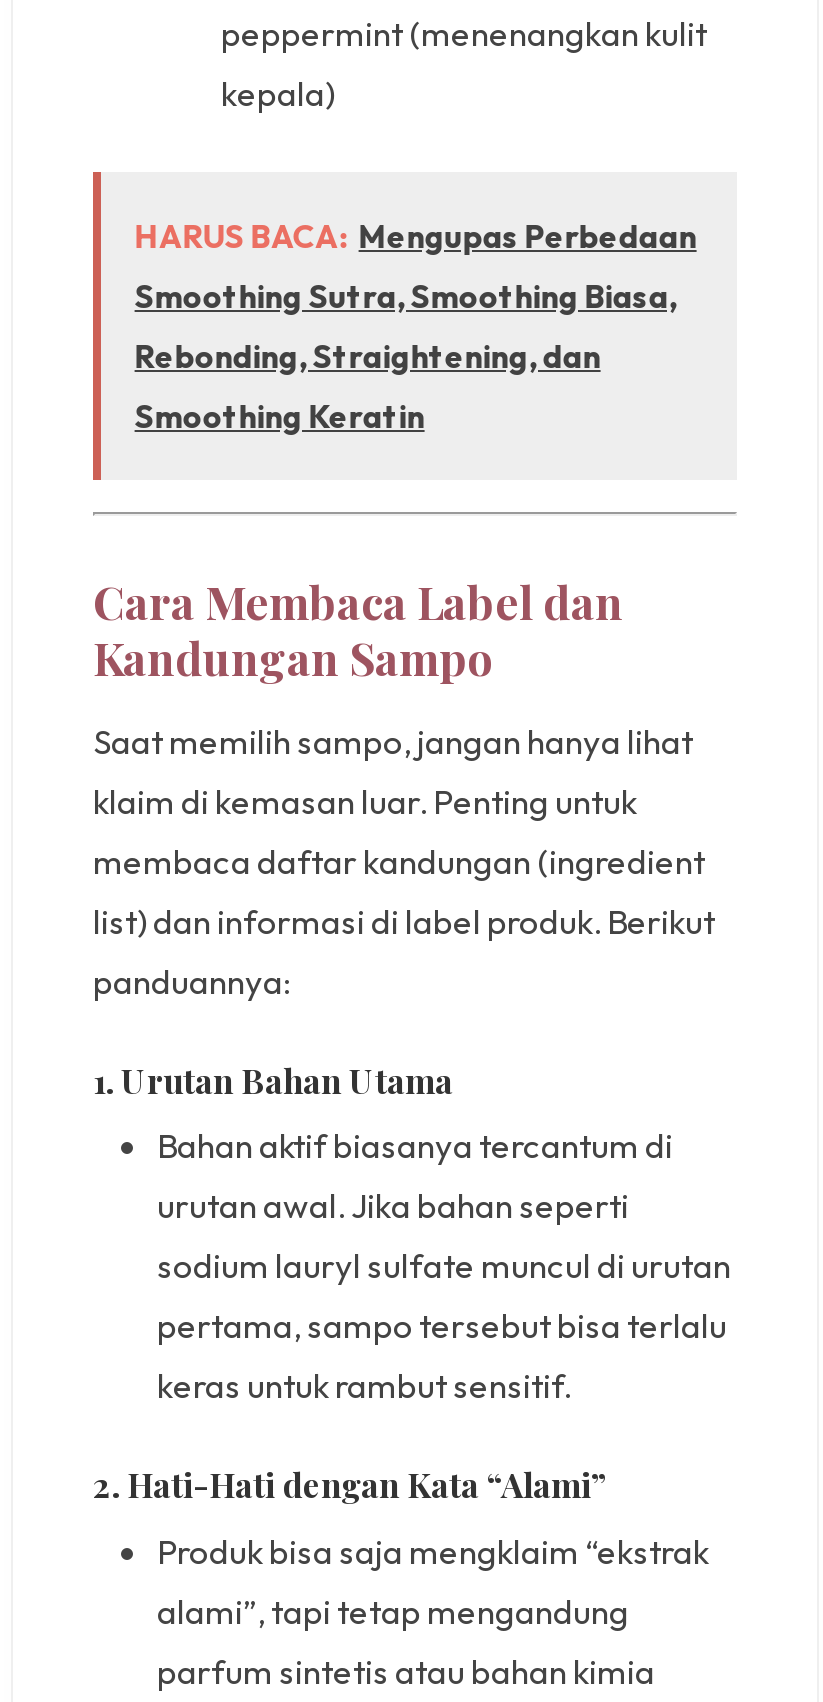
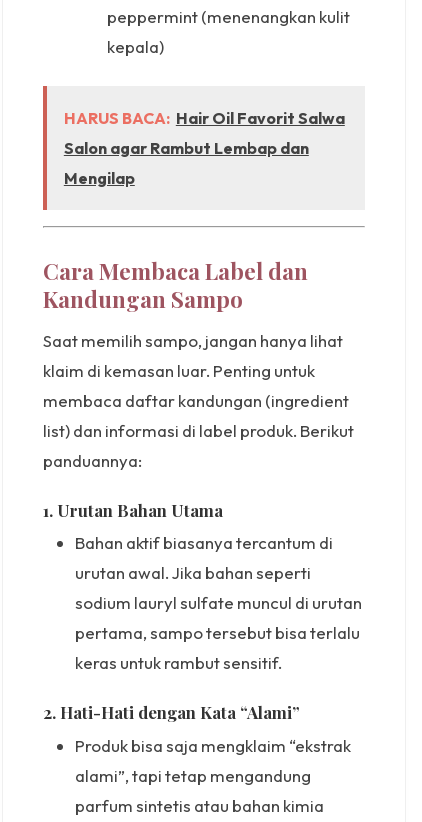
[135,216,697,436] HARUS BACA: Mengupas Perbedaan | Smoothing Sutra, Smoothing Biasa, | Rebonding, Straightening, dan | Smoothing Keratin -> [64,108,345,188] HARUS BACA: Hair Oil Favorit Salwa | Salon agar Rambut Lembap dan | Mengilap

